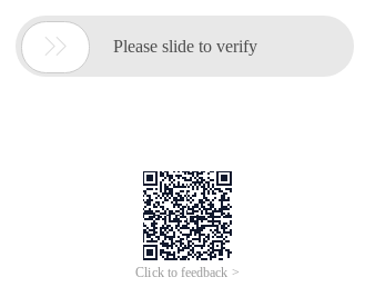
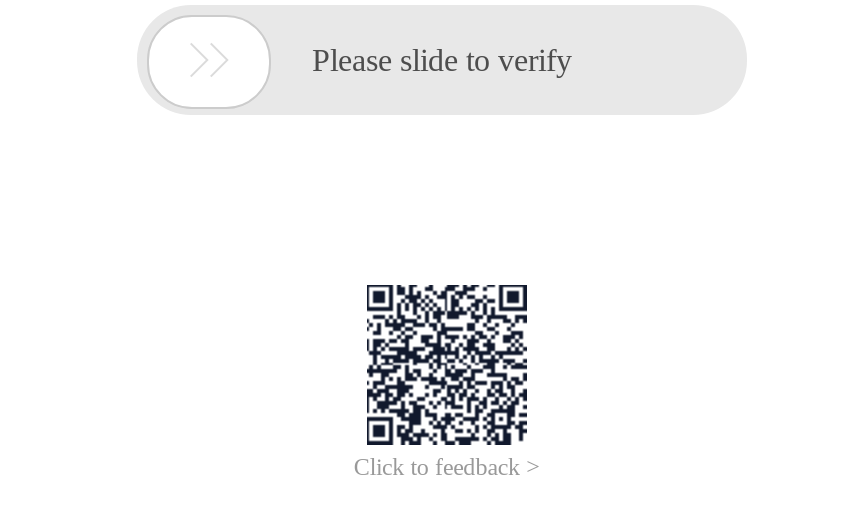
[142,170,232,261] [image] -> [367,285,529,447] [image]

